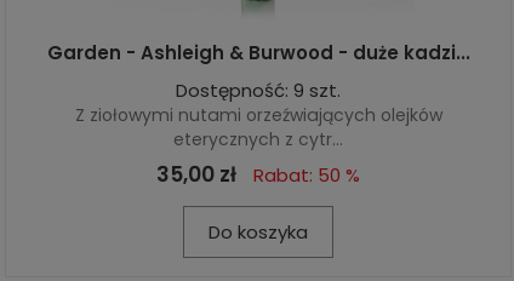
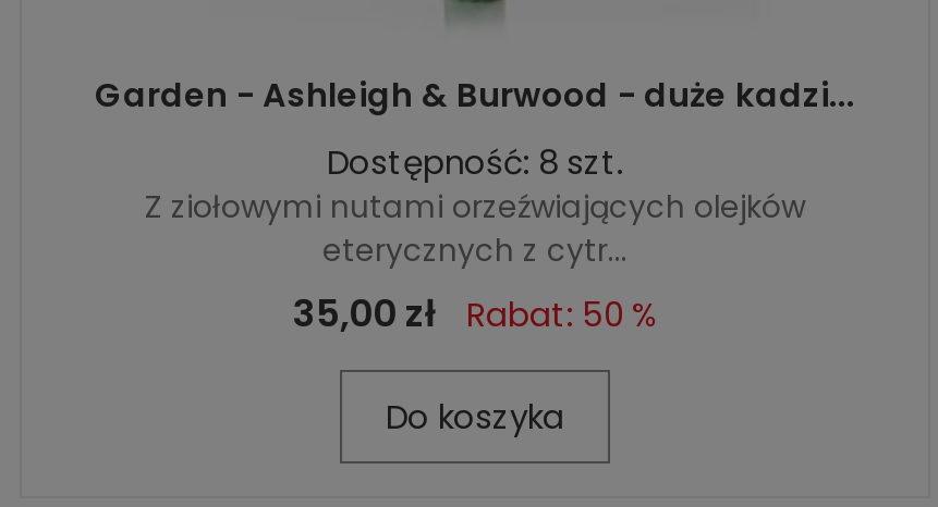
[176,78,341,103] Dostępność: 9 szt. -> [327,139,623,185] Dostępność: 8 szt.

